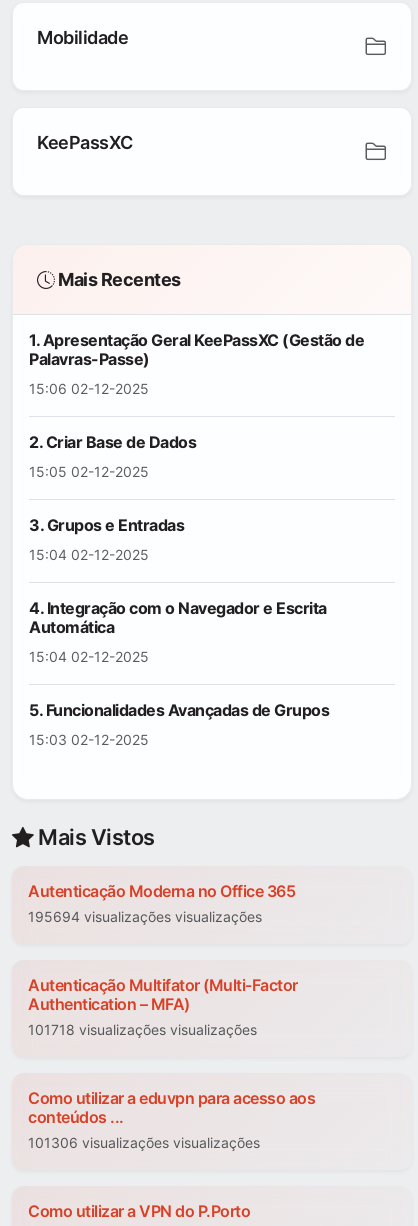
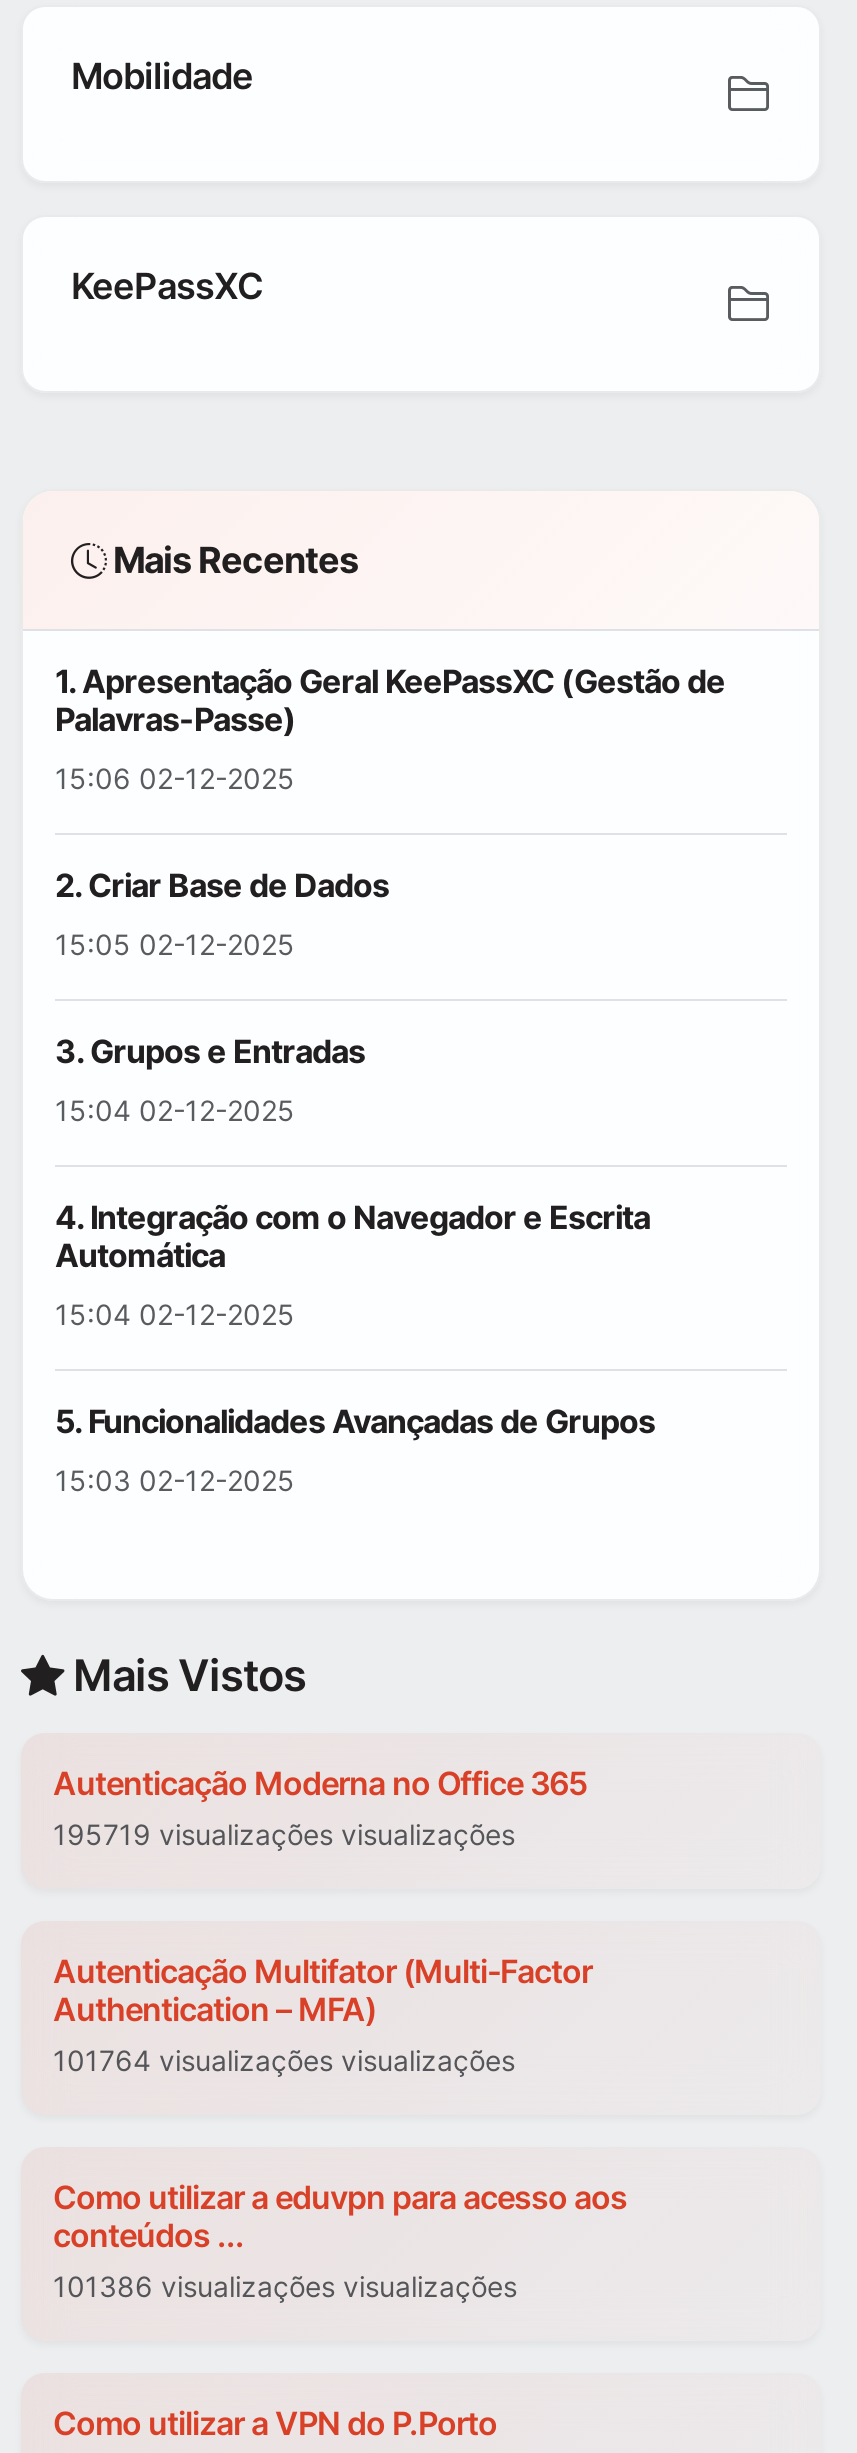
[28,908,262,925] 195694 visualizações visualizações -> [53,1818,515,1852] 195719 visualizações visualizações
[28,1021,257,1038] 101718 visualizações visualizações -> [53,2044,515,2078] 101764 visualizações visualizações
[28,1134,260,1151] 101306 visualizações visualizações -> [53,2270,517,2304] 101386 visualizações visualizações

